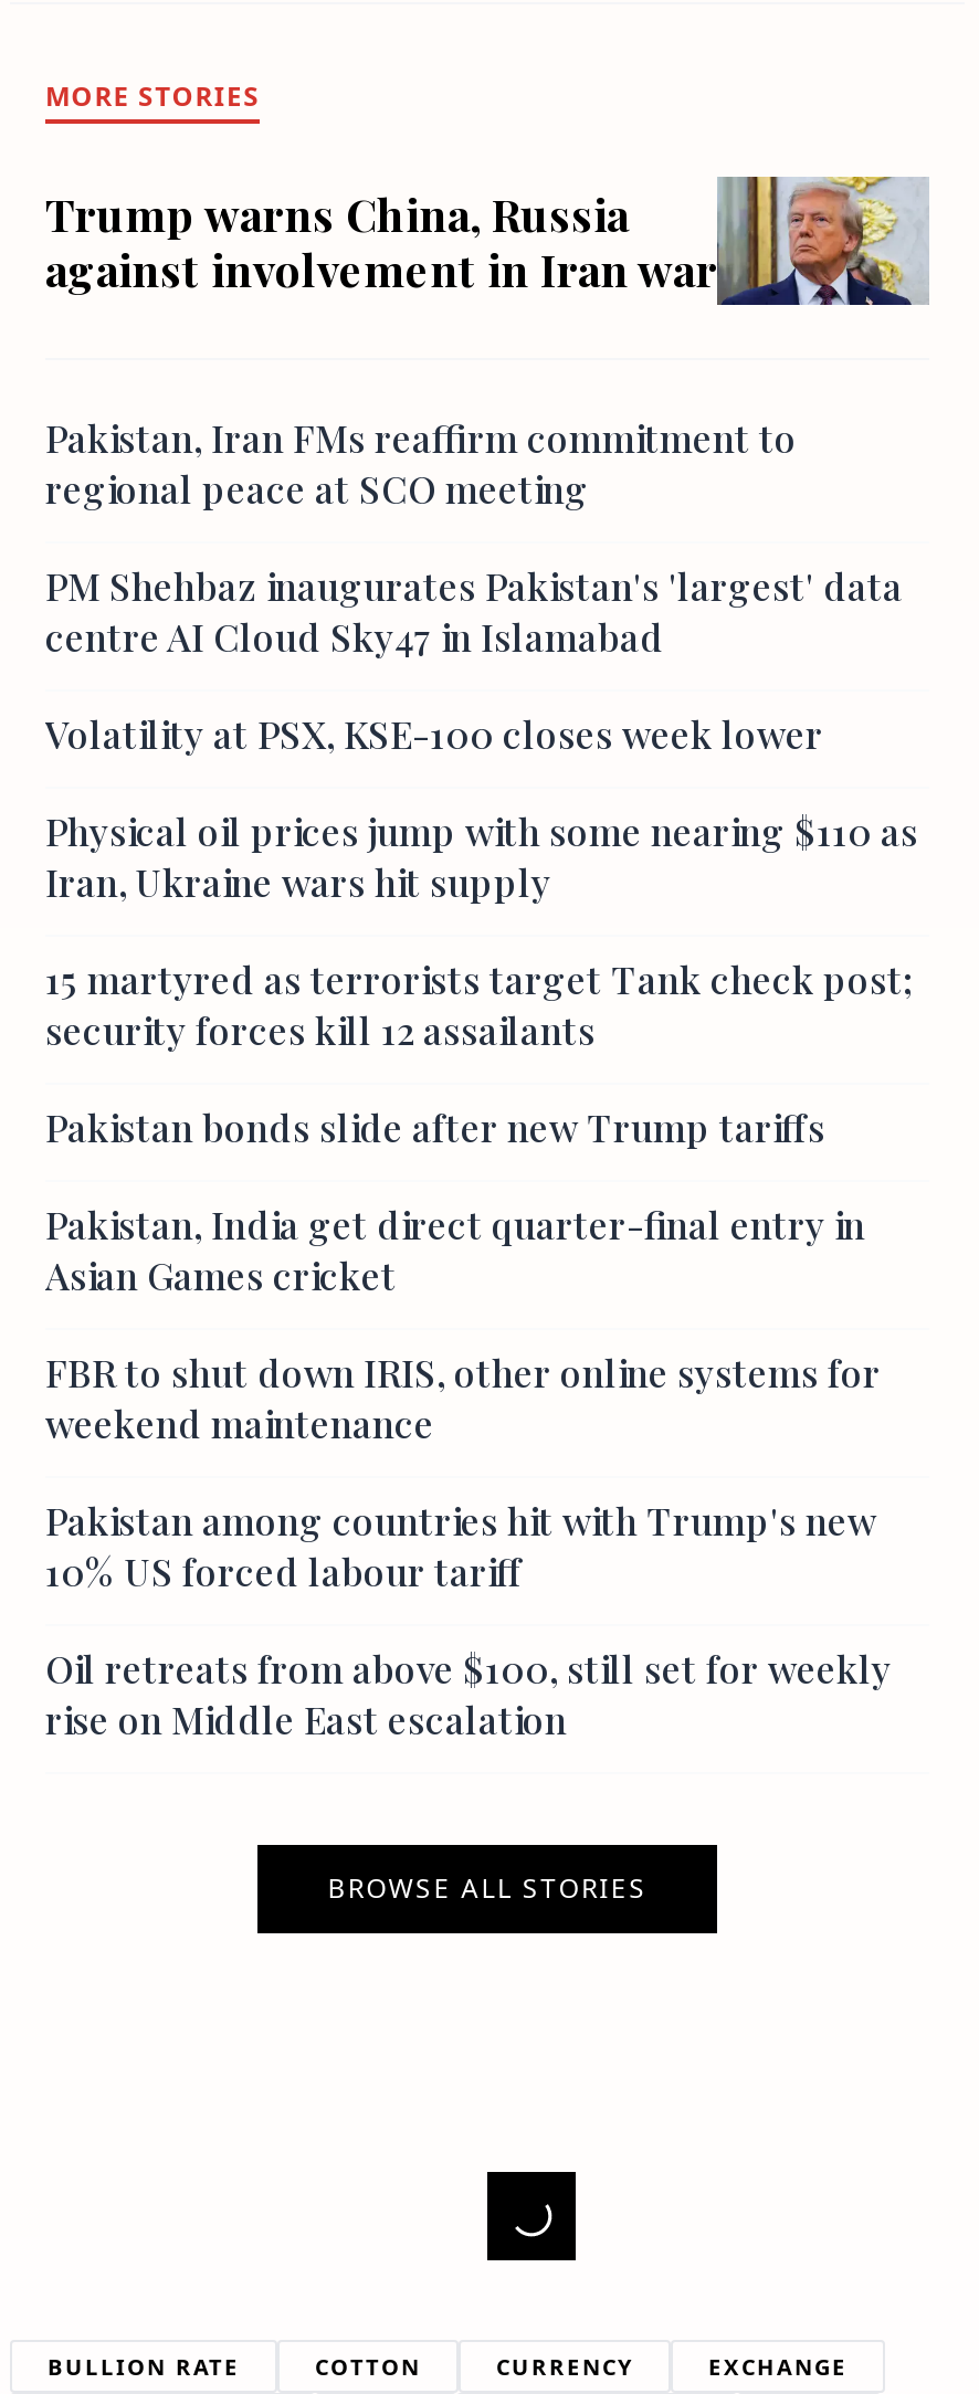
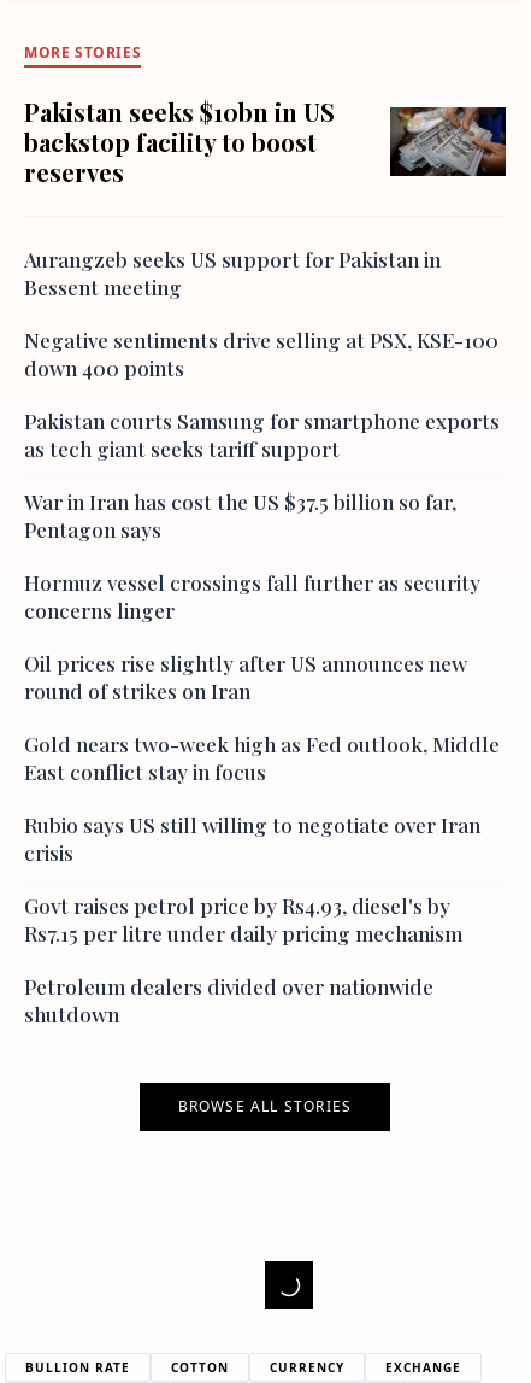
[45,183,717,298] Trump warns China, Russia | against involvement in Iran war -> [24,95,335,188] Pakistan seeks $10bn in US | backstop facility to boost | reserves
[717,175,929,307] [image] -> [389,106,507,177] [image]
[45,412,797,512] Pakistan, Iran FMs reaffirm commitment to | regional peace at SCO meeting -> [24,246,441,300] Aurangzeb seeks US support for Pakistan in | Bessent meeting
[45,560,903,660] PM Shehbaz inaugurates Pakistan's 'largest' data | centre AI Cloud Sky47 in Islamabad -> [24,327,498,381] Negative sentiments drive selling at PSX, KSE-100 | down 400 points
[45,708,823,757] Volatility at PSX, KSE-100 closes week lower -> [24,408,500,462] Pakistan courts Samsung for smartphone exports | as tech giant seeks tariff support
[45,806,918,905] Physical oil prices jump with some nearing $110 as | Iran, Ukraine wars hit supply -> [24,488,456,543] War in Iran has cost the US $37.5 billion so far, | Pentagon says
[45,954,912,1053] 15 martyred as terrorists target Tank check post; | security forces kill 12 assailants -> [24,569,480,623] Hormuz vessel crossings fall further as security | concerns linger
[45,1102,825,1150] Pakistan bonds slide after new Trump tariffs -> [24,650,467,704] Oil prices rise slightly after US announces new | round of strikes on Iran
[45,1199,865,1298] Pakistan, India get direct quarter-final entry in | Asian Games cricket -> [24,731,500,785] Gold nears two-week high as Fed outlook, Middle | East conflict stay in focus
[45,1347,881,1446] FBR to shut down IRIS, other online systems for | weekend maintenance -> [24,811,480,866] Rubio says US still willing to negotiate over Iran | crisis
[45,1495,876,1594] Pakistan among countries hit with Trump's new | 10% US forced labour tariff -> [24,892,462,947] Govt raises petrol price by Rs4.93, diesel's by | Rs7.15 per litre under daily pricing mechanism
[45,1643,892,1742] Oil retreats from above $100, still set for weekly | rise on Middle East escalation -> [24,973,433,1027] Petroleum dealers divided over nationwide | shutdown

